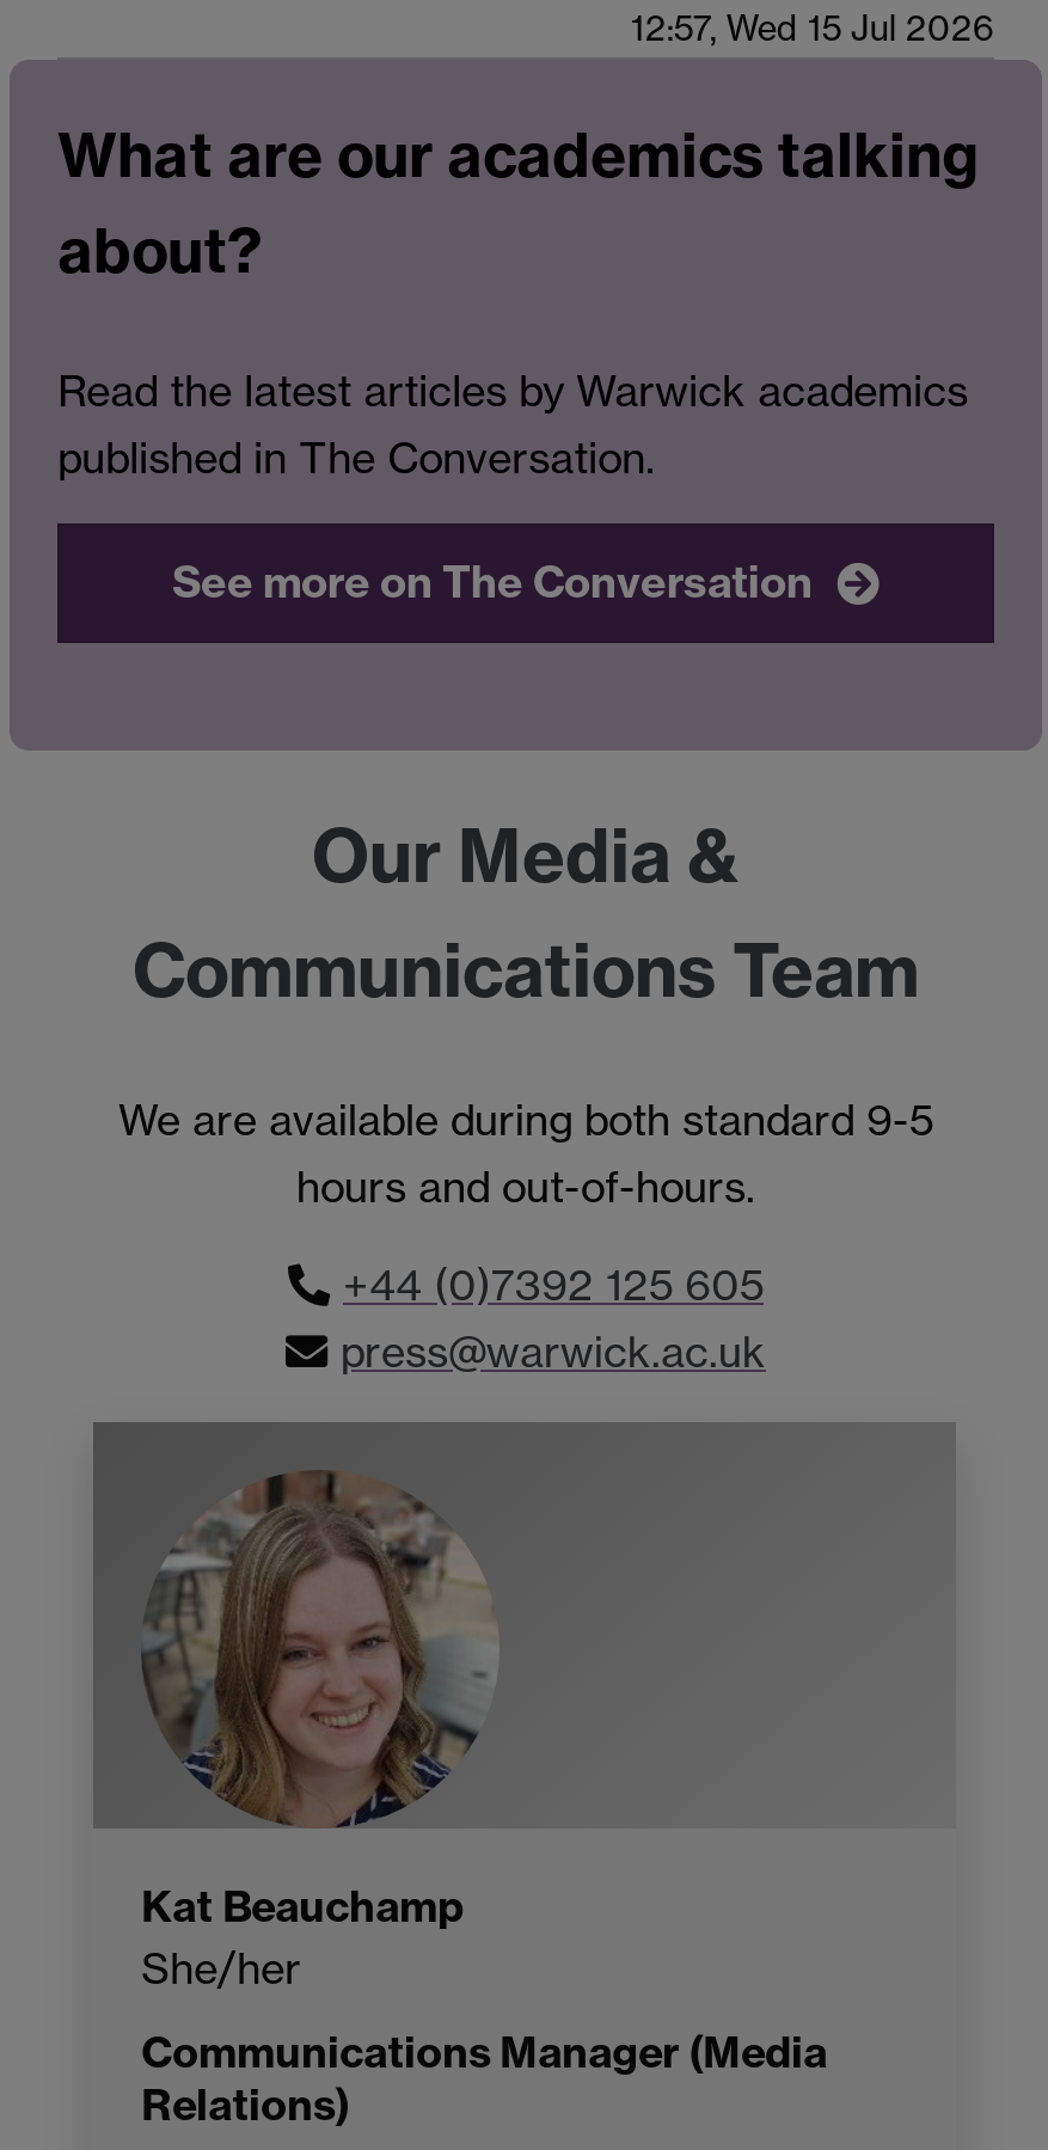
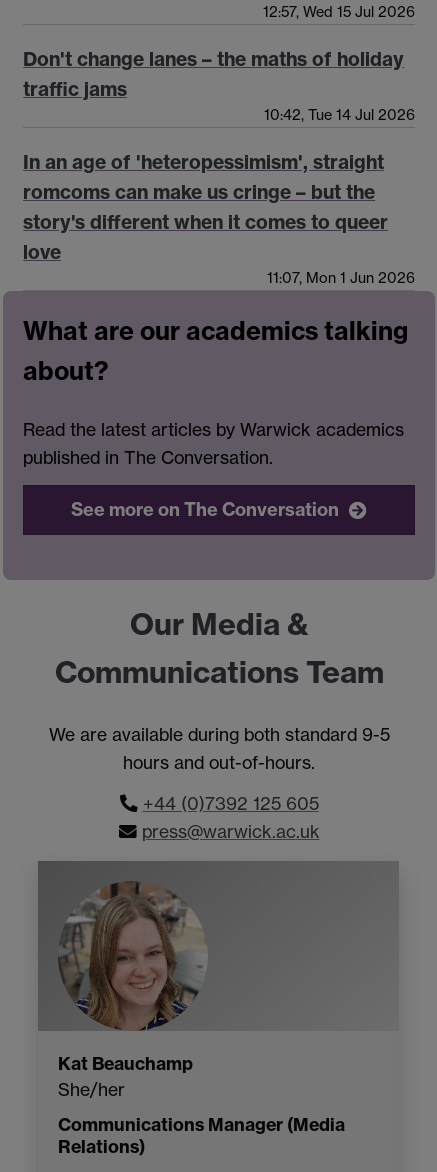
none -> [23,47,415,287] Don't change lanes – the maths of holiday | traffic jams | 10:42, Tue 14 Jul 2026 | In an age of 'heteropessimism', straight | romcoms can make us cringe – but the | story's different when it comes to queer | love | 11:07, Mon 1 Jun 2026

